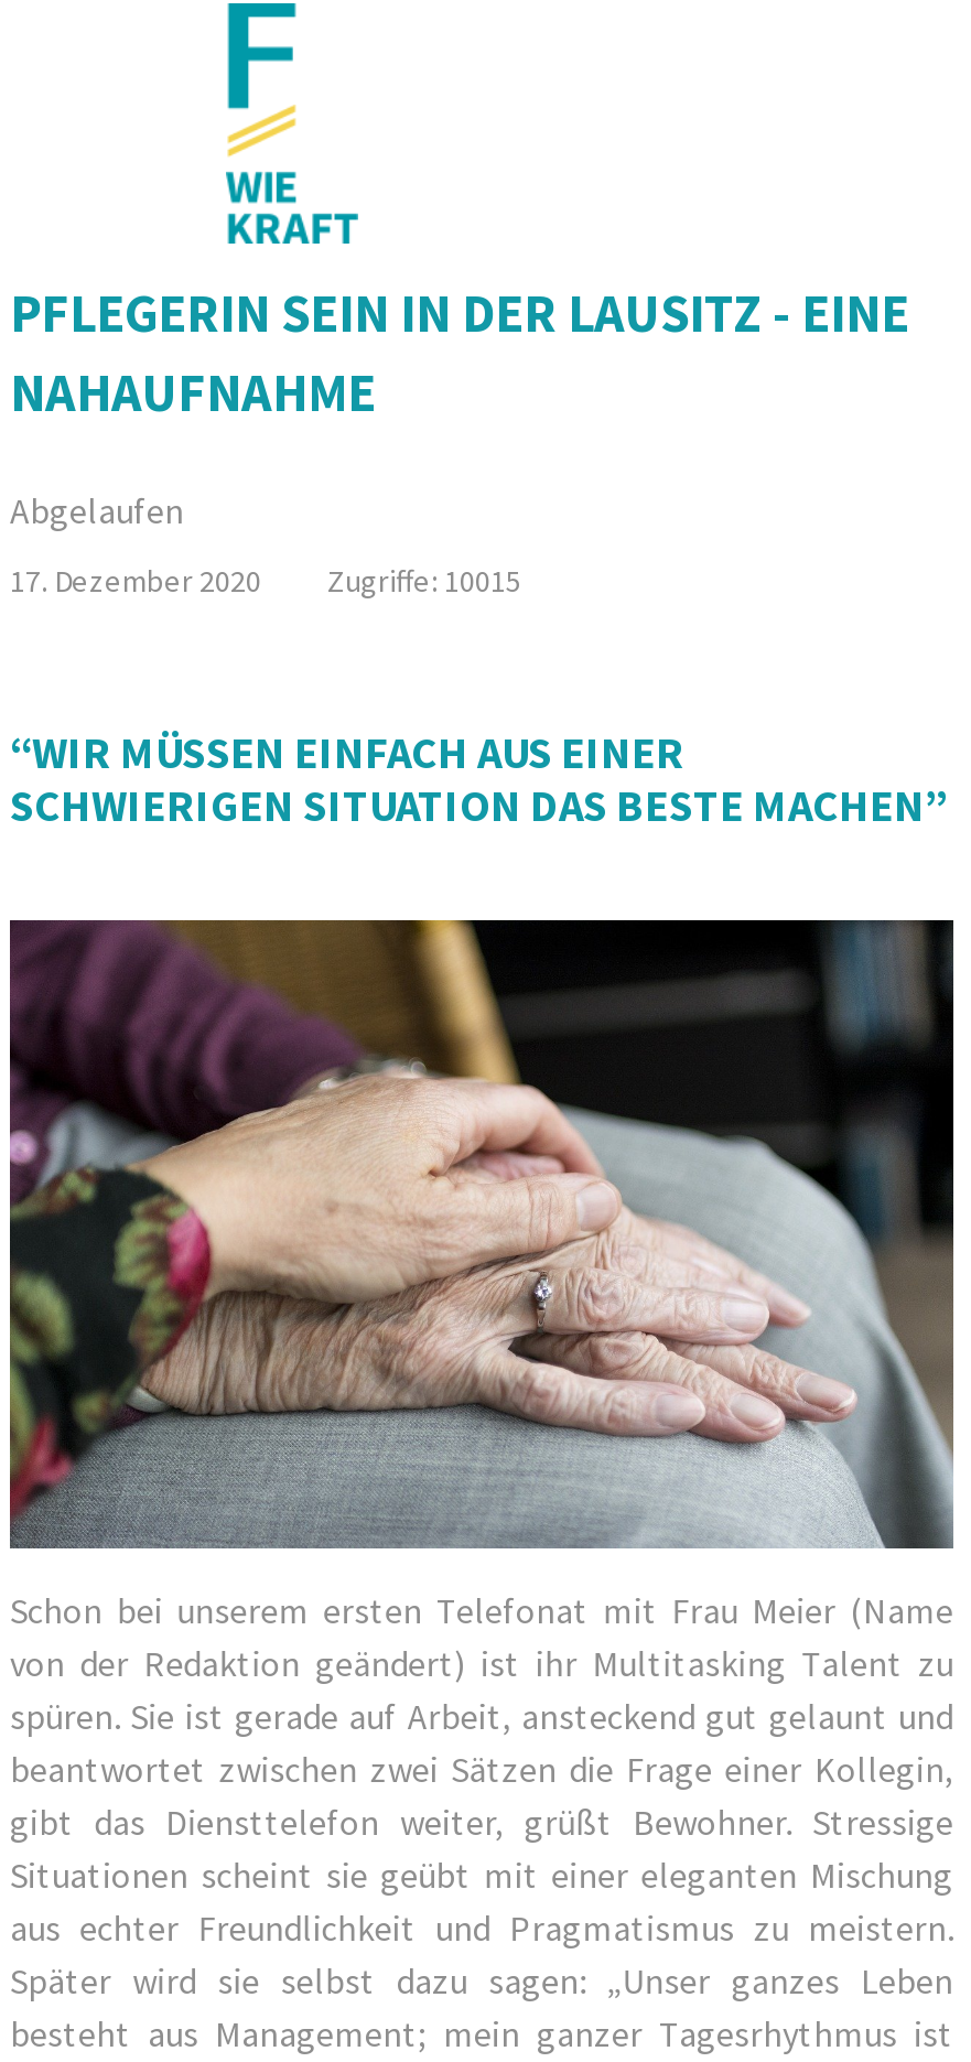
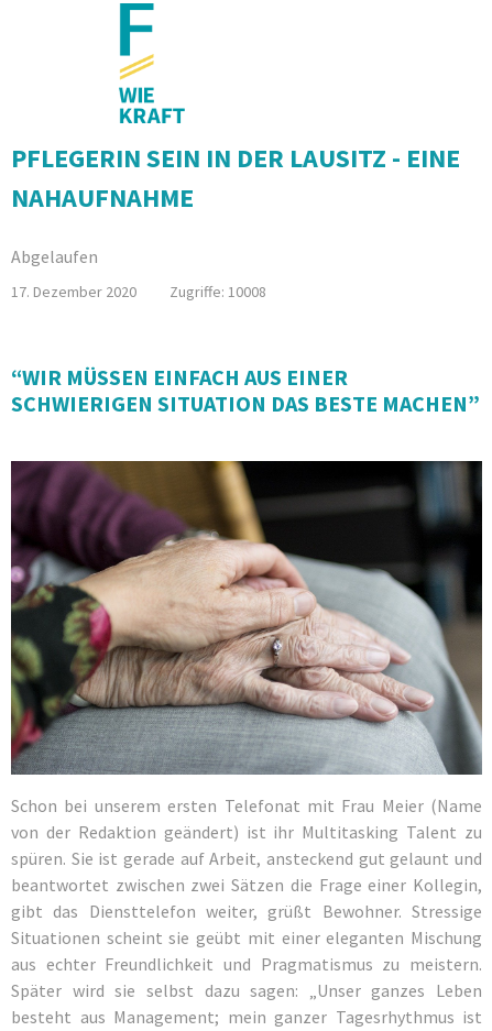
[10,561,521,601] 17. Dezember 2020 Zugriffe: 10015 -> [11,282,266,301] 17. Dezember 2020 Zugriffe: 10008

